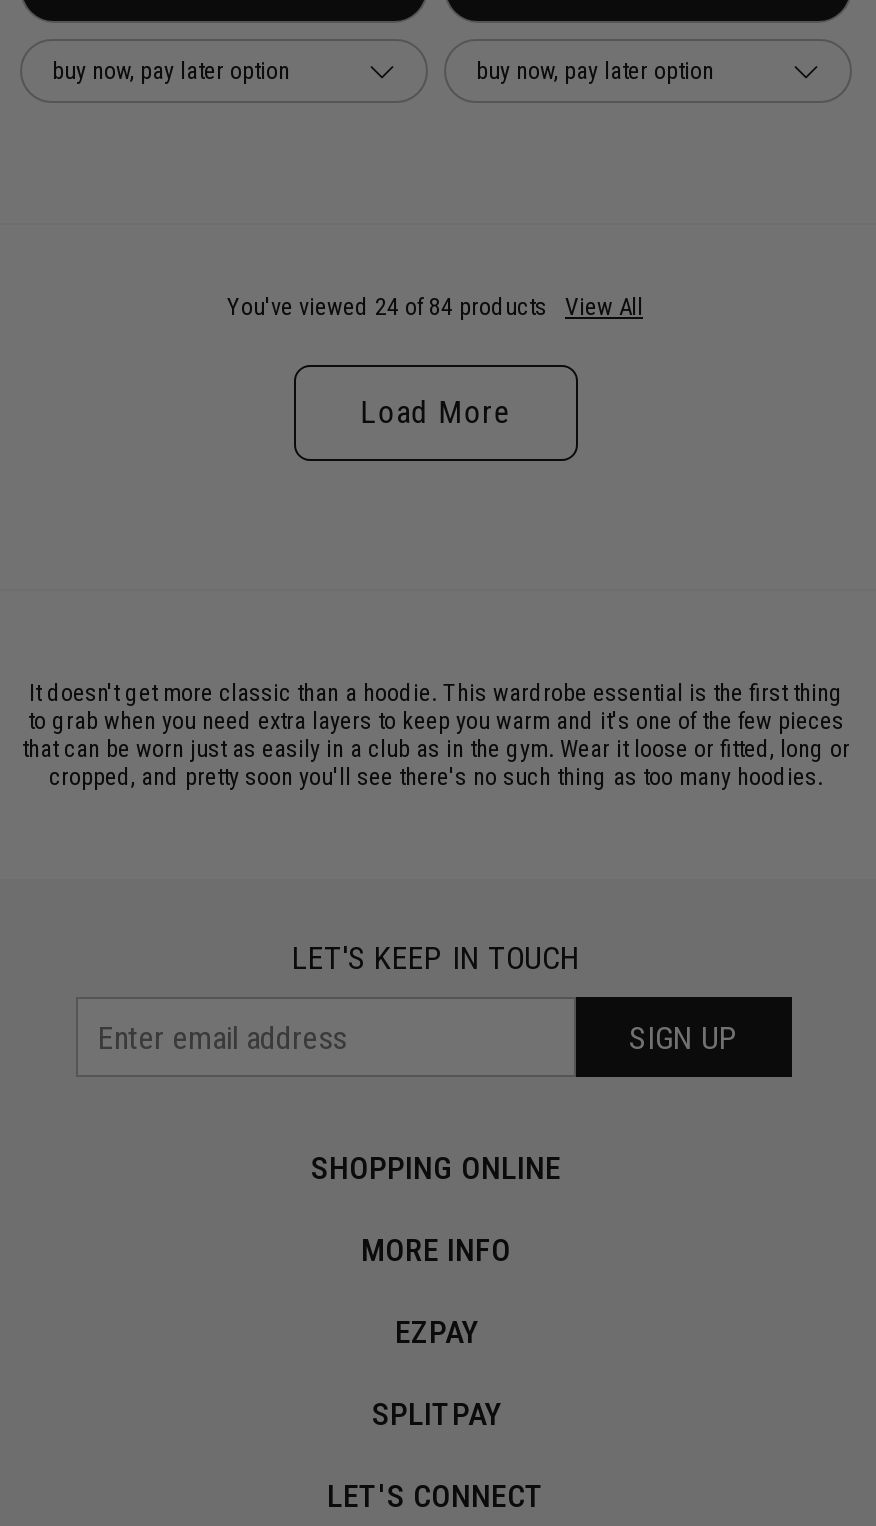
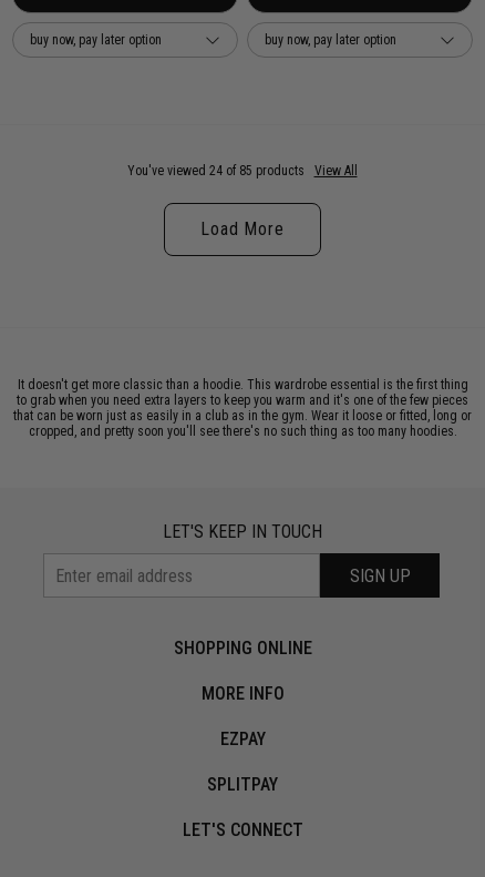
[227,294,547,322] You've viewed 24 of 84 products -> [127,163,304,179] You've viewed 24 of 85 products

